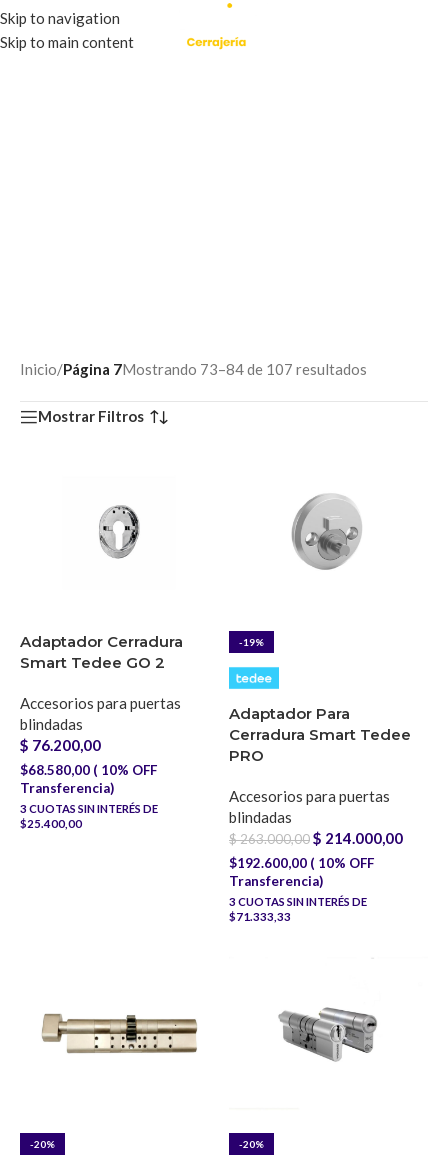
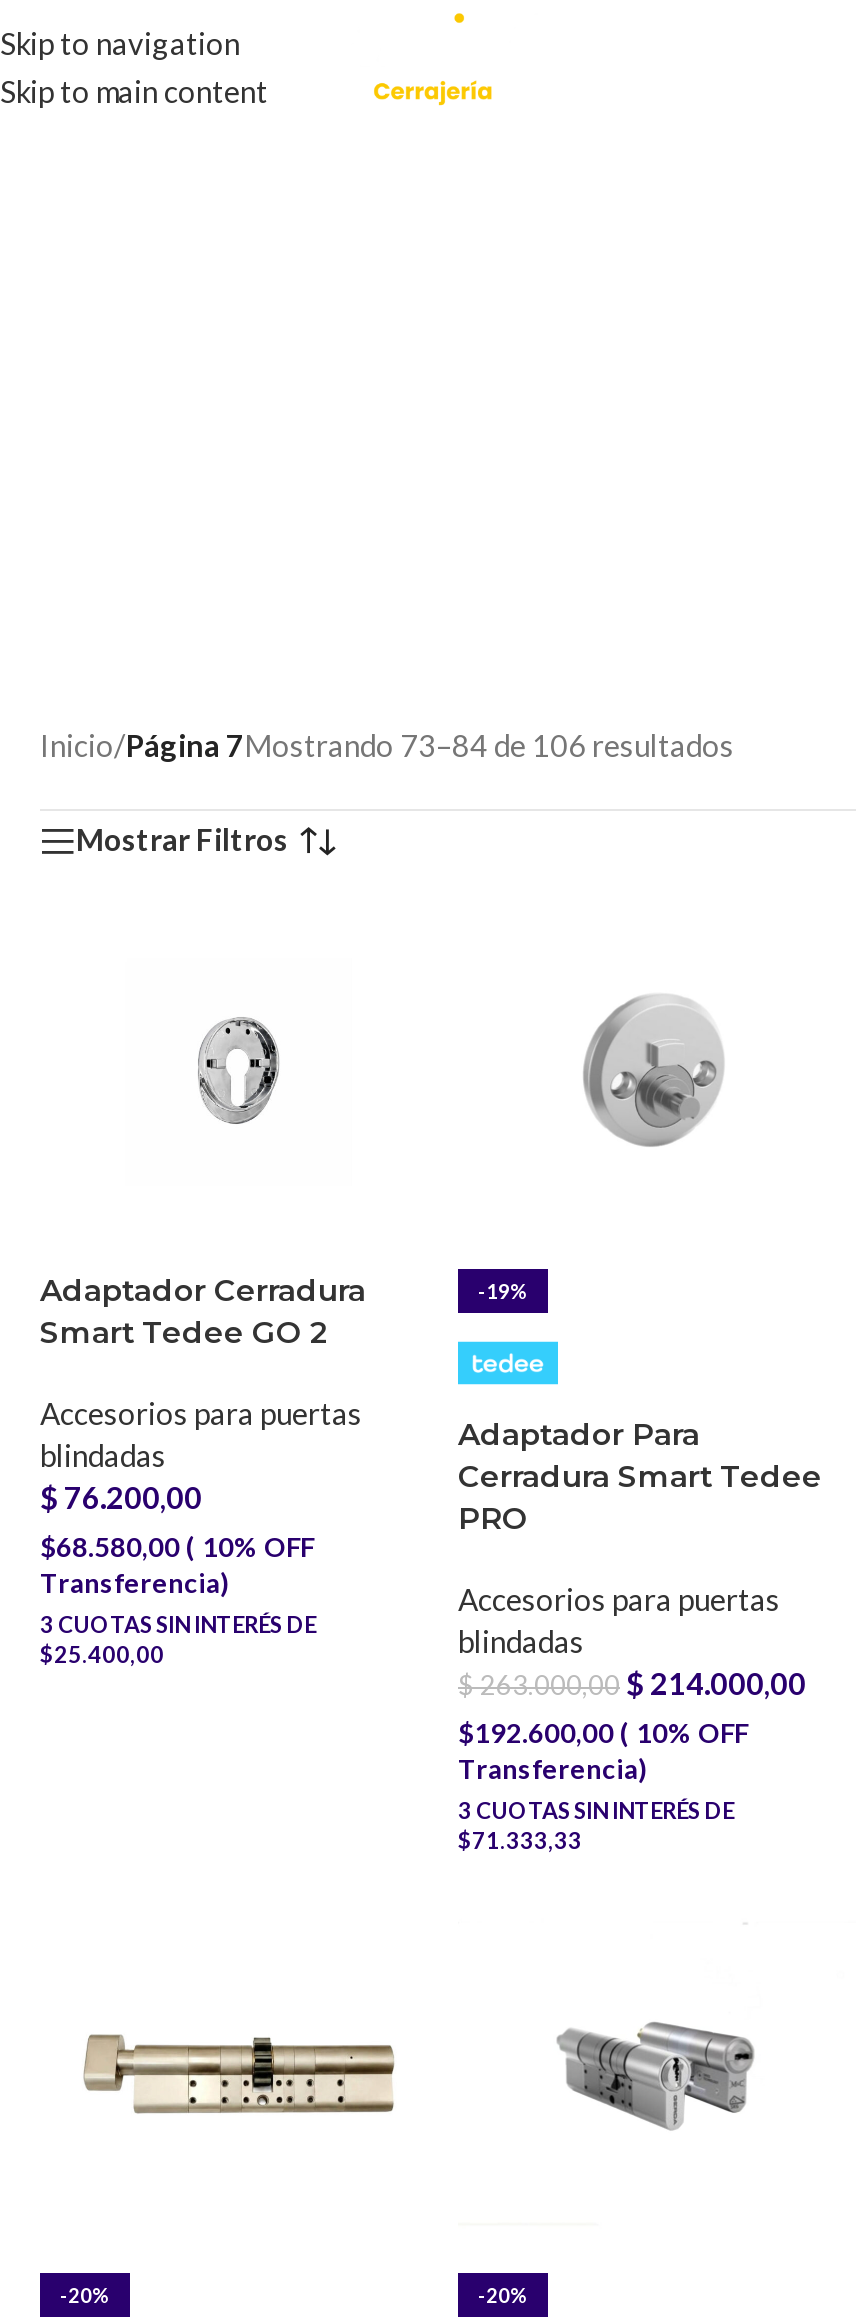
[20,360,367,378] Inicio/Página 7Mostrando 73–84 de 107 resultados -> [40,728,734,764] Inicio/Página 7Mostrando 73–84 de 106 resultados

